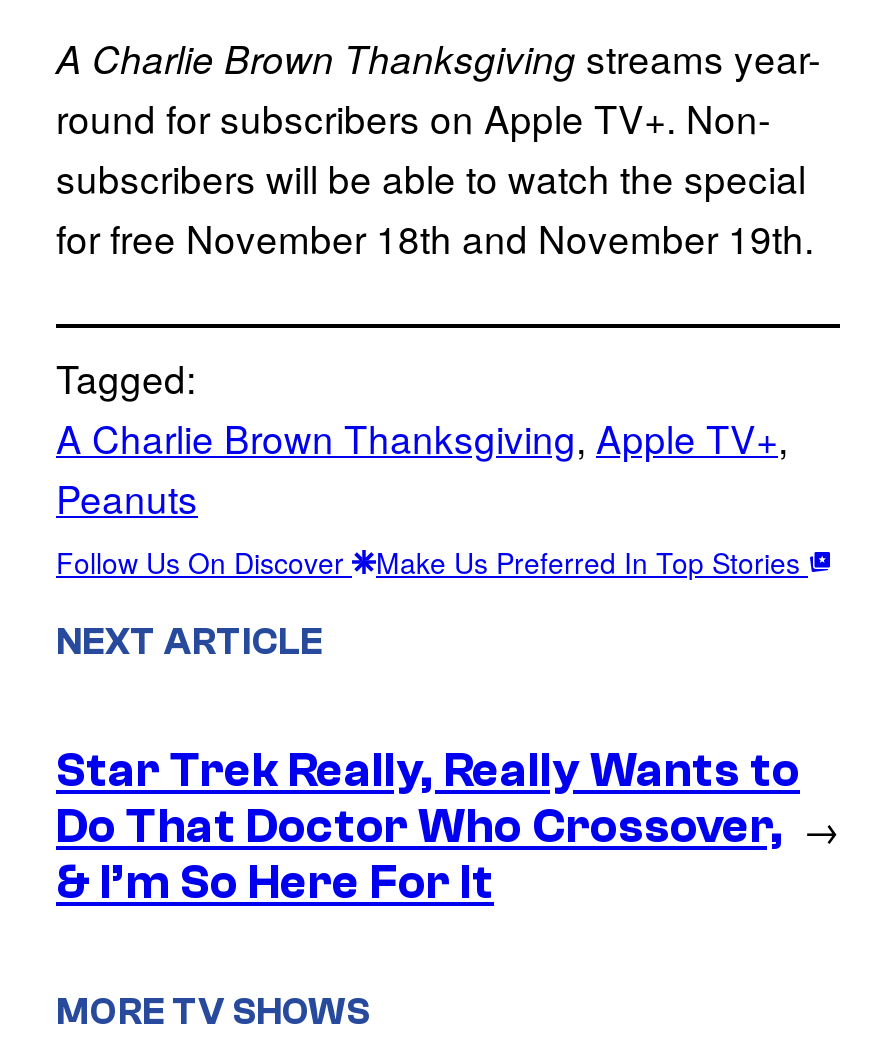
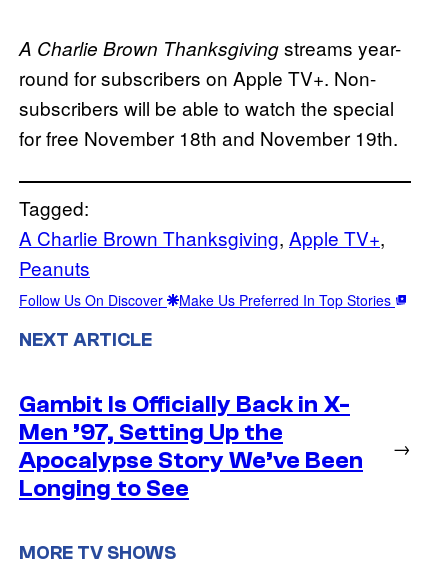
[56,743,800,909] Star Trek Really, Really Wants to | Do That Doctor Who Crossover, | & I’m So Here For It -> [19,390,363,501] Gambit Is Officially Back in X- | Men ’97, Setting Up the | Apocalypse Story We’ve Been | Longing to See

